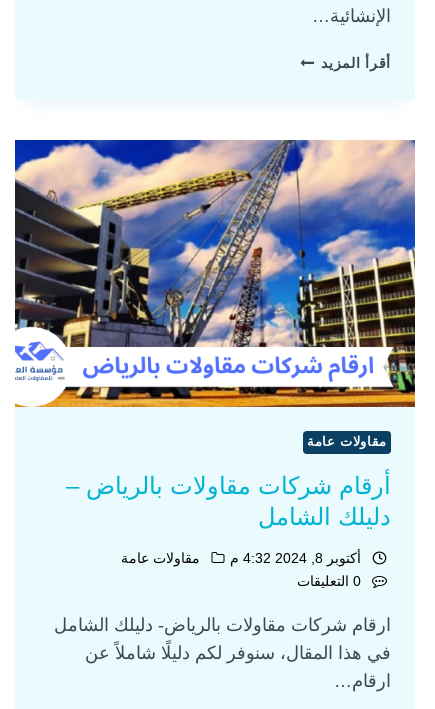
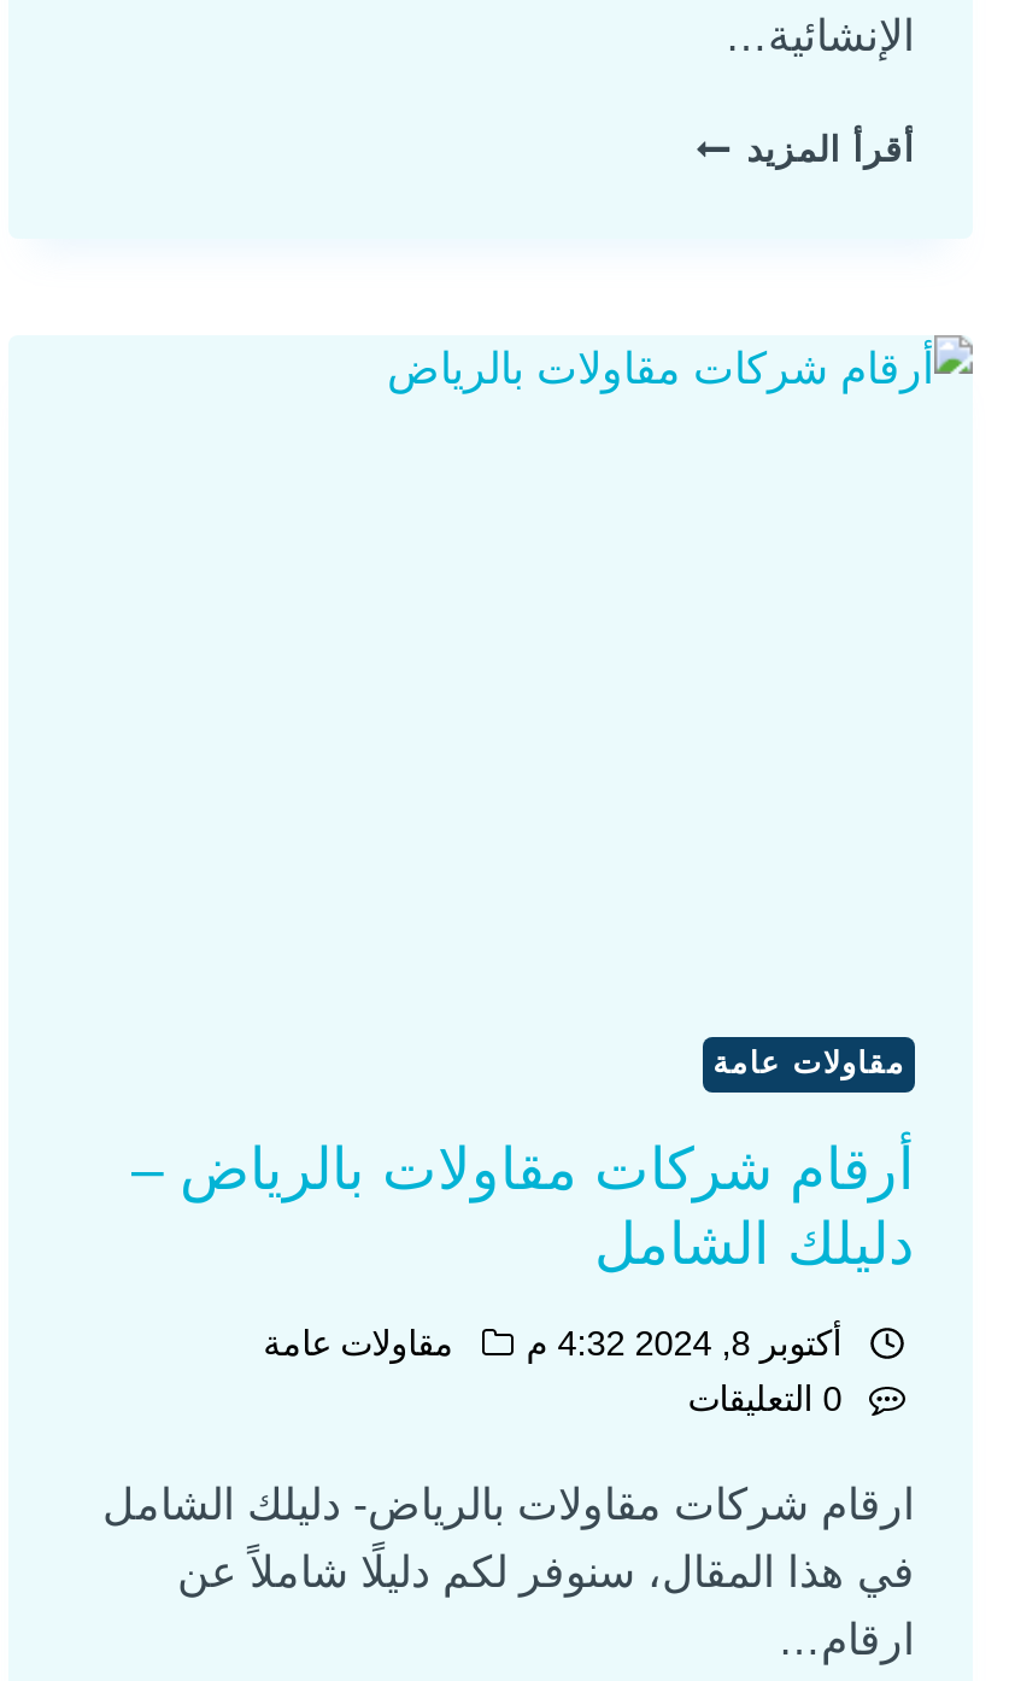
[14,139,416,408] [image] -> none

